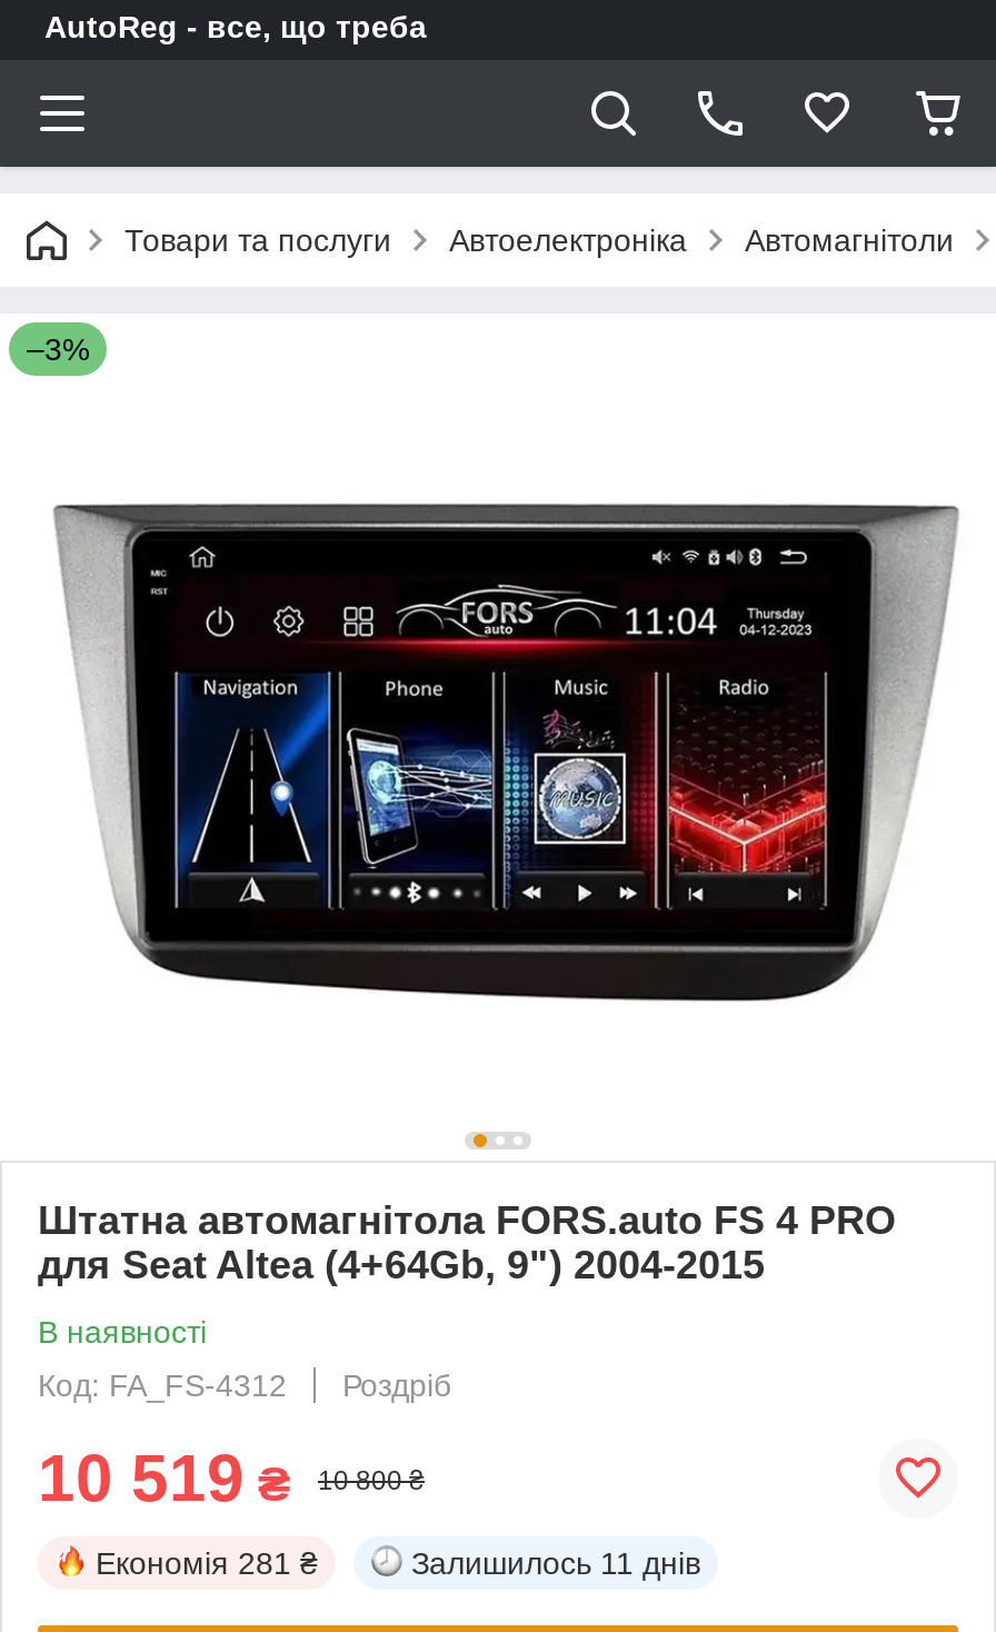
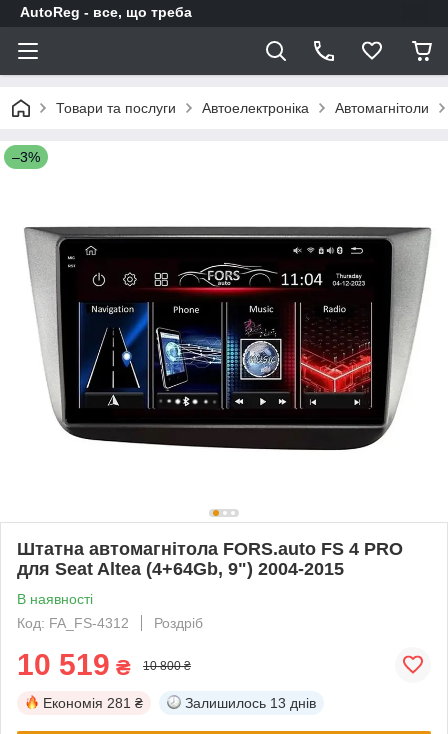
[411,1545,700,1580] Залишилось 11 днів -> [185,695,316,711] Залишилось 13 днів

